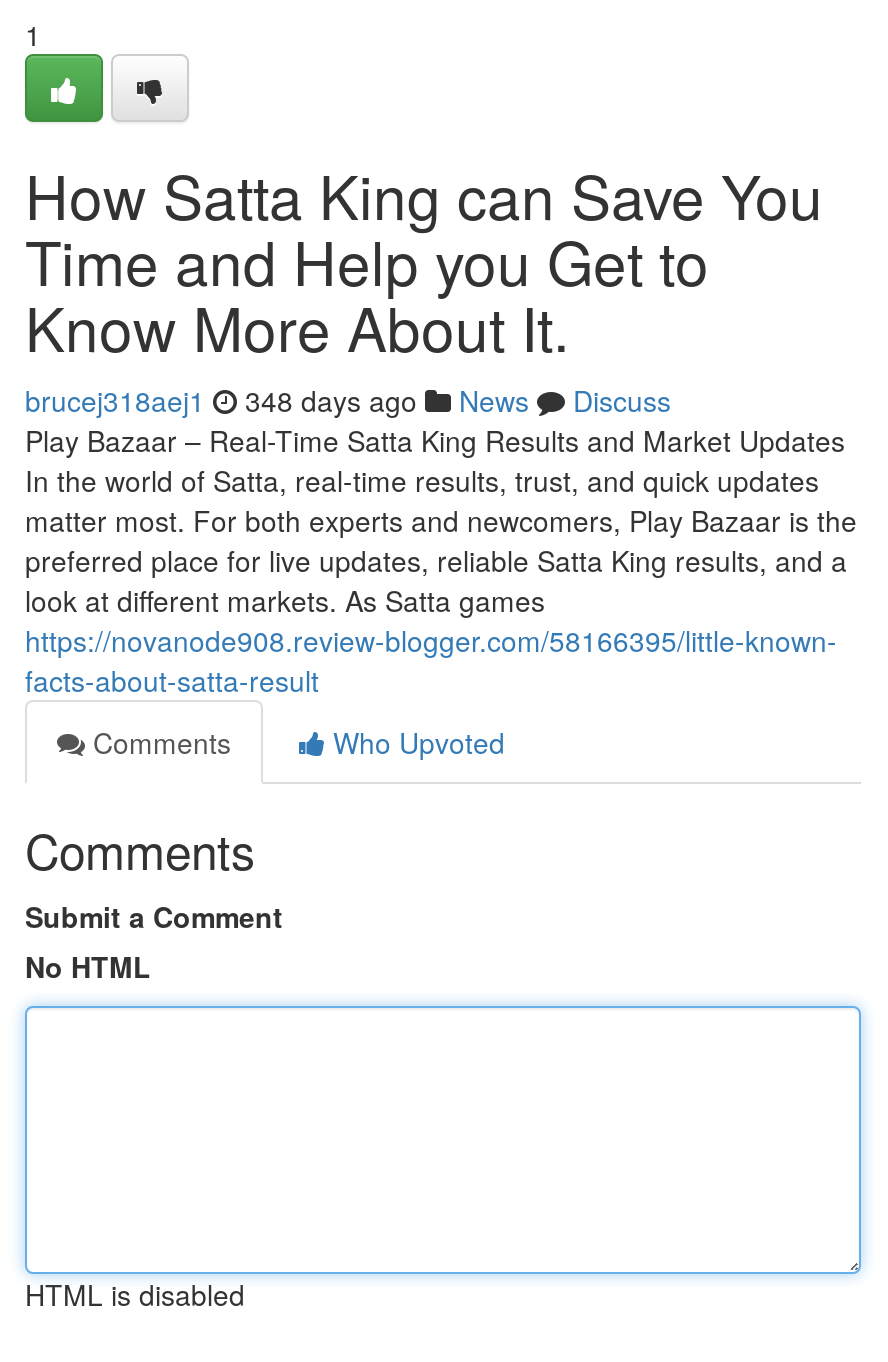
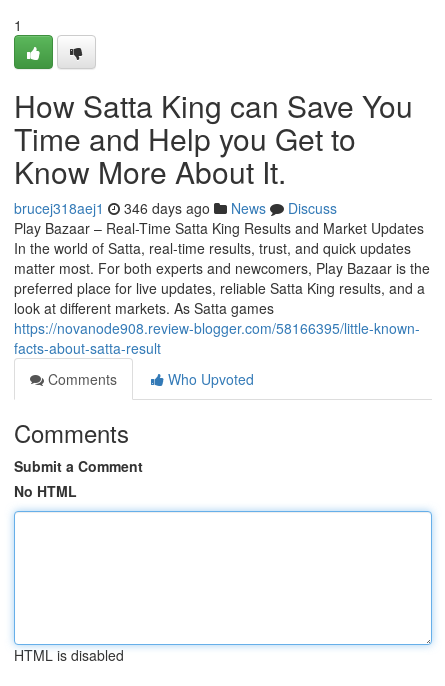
[25,380,671,420] brucej318aej1 348 days ago News Discuss -> [14,198,337,218] brucej318aej1 346 days ago News Discuss

